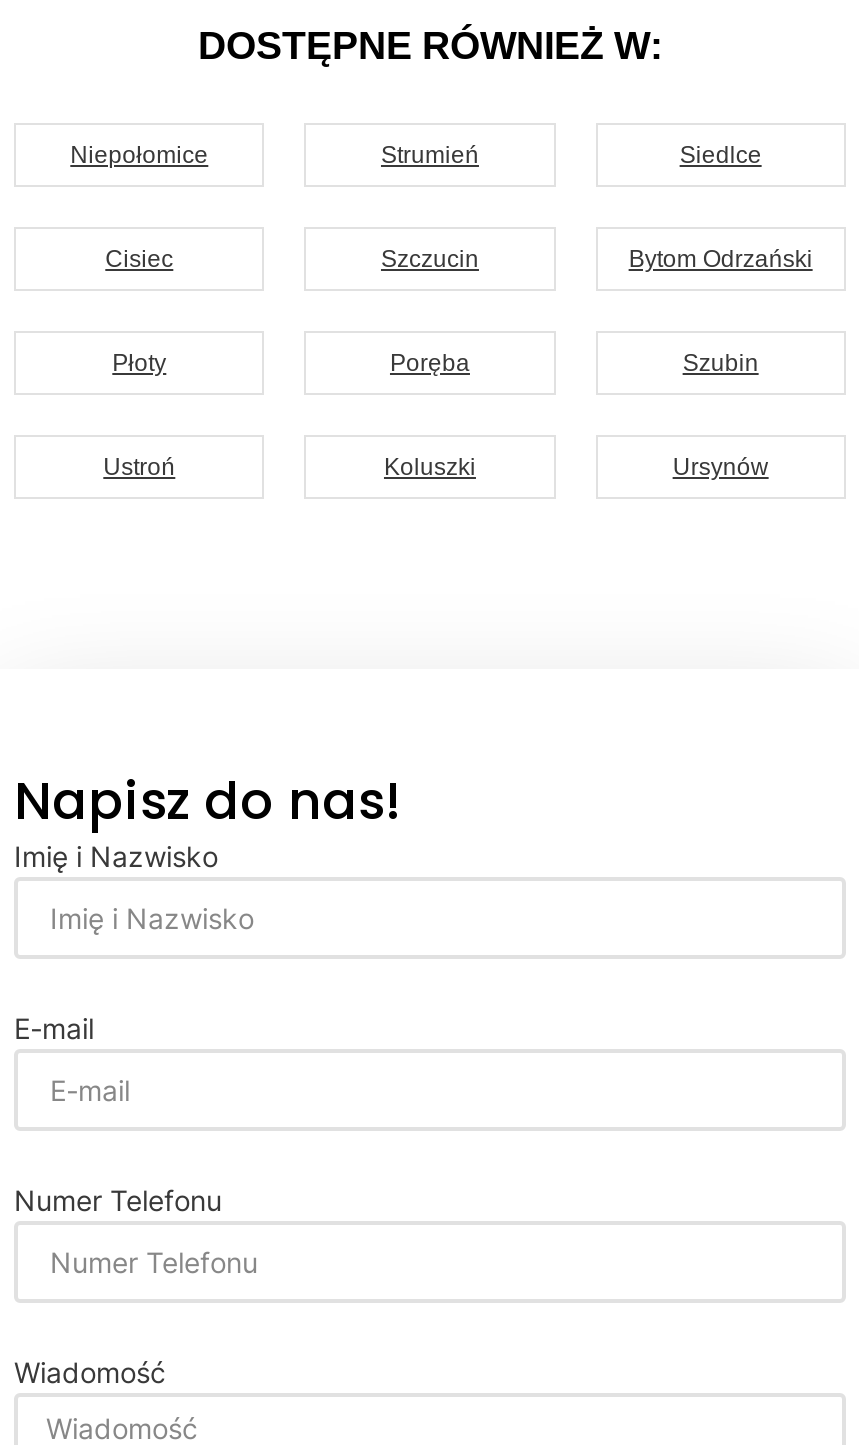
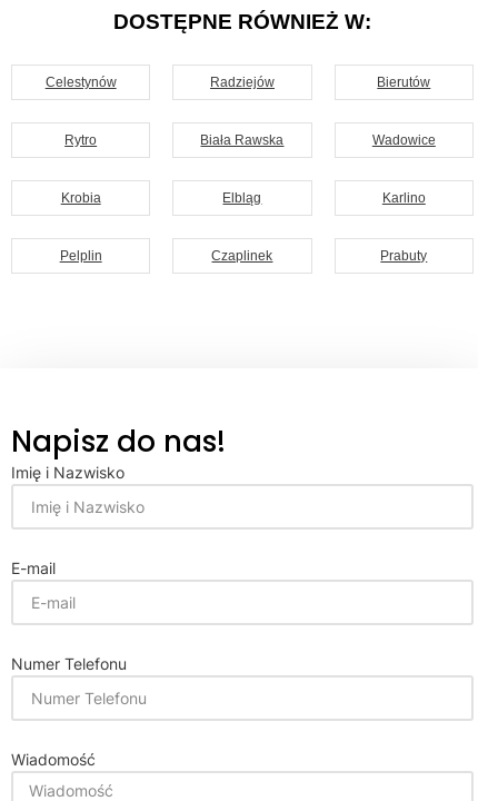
[70,141,762,169] Niepołomice | Strumień | Siedlce -> [45,74,431,90] Celestynów | Radziejów | Bierutów
[105,245,813,273] Cisiec | Szczucin | Bytom Odrzański -> [65,132,436,148] Rytro | Biała Rawska | Wadowice
[112,349,759,377] Płoty | Poręba | Szubin -> [61,190,426,206] Krobia | Elbląg | Karlino
[103,453,769,481] Ustroń | Koluszki | Ursynów -> [60,248,427,264] Pelplin | Czaplinek | Prabuty

